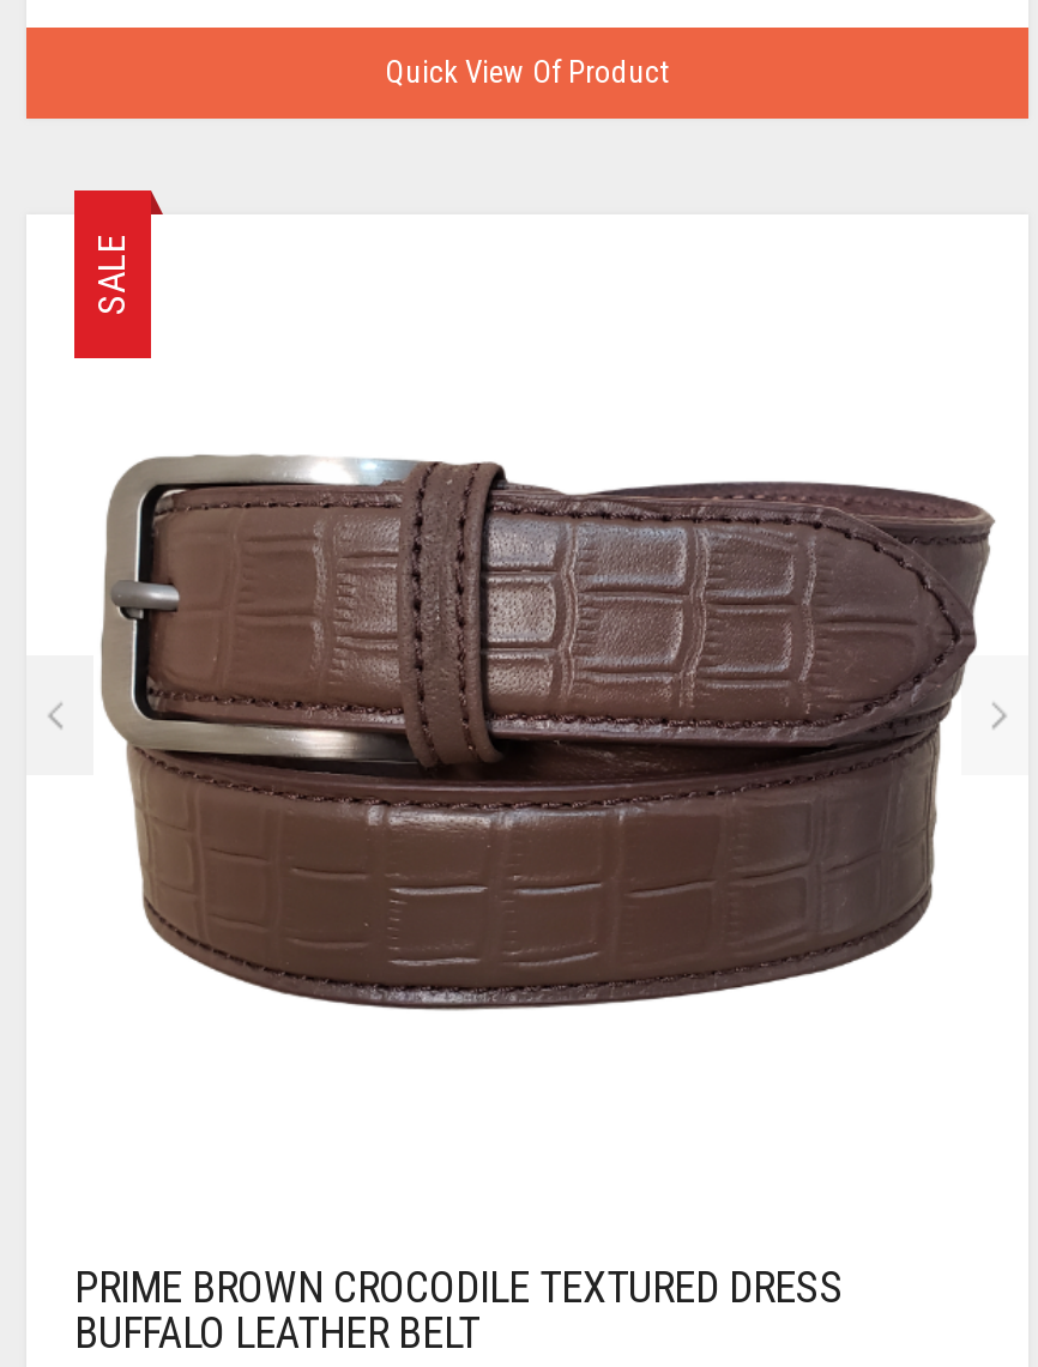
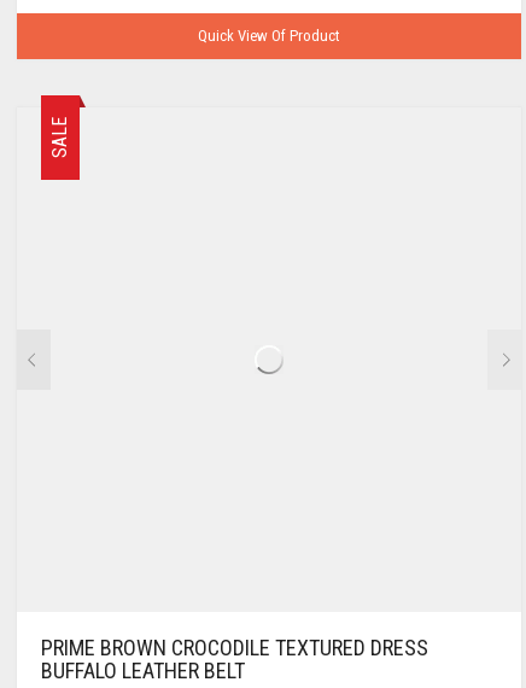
[101,454,995,1012] [image] -> none

